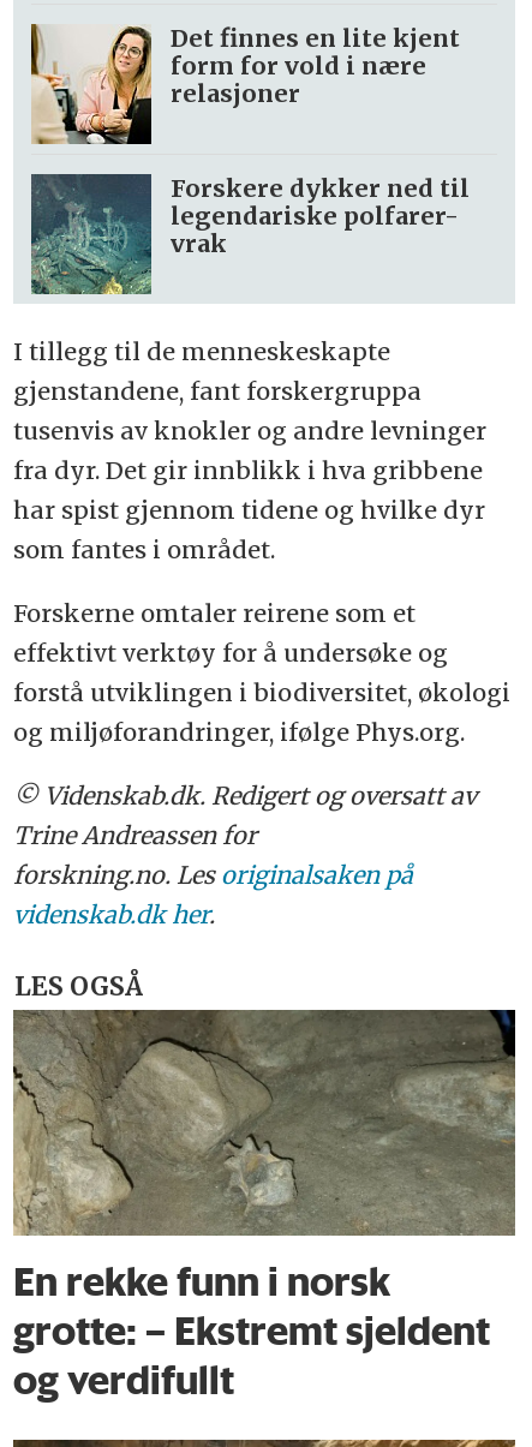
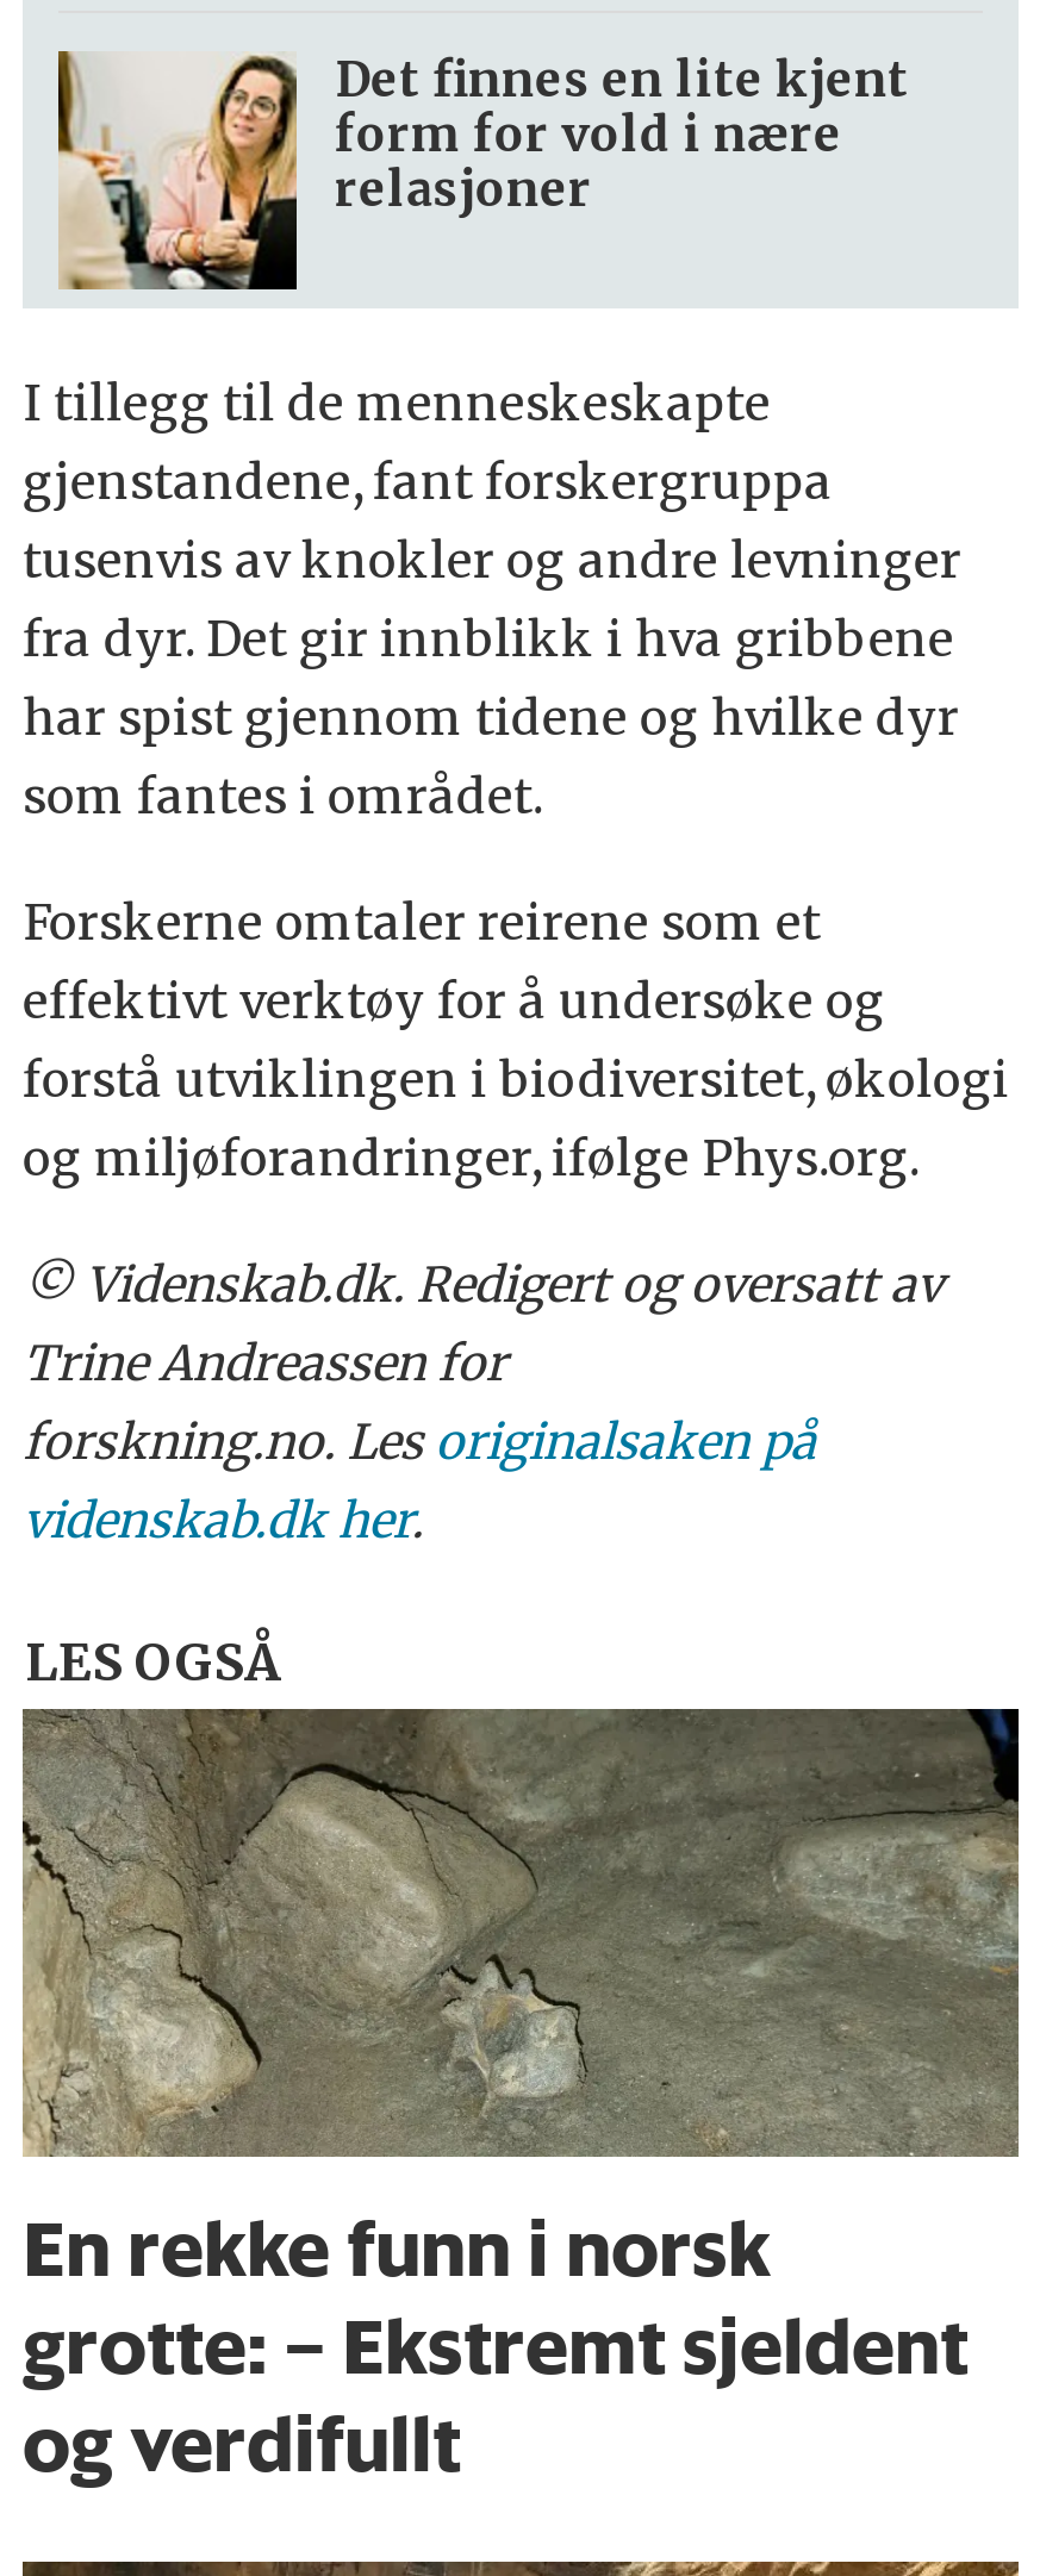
[30,173,470,295] [image] | Forskere dykker ned til | legendariske polfarer- | vrak -> none

